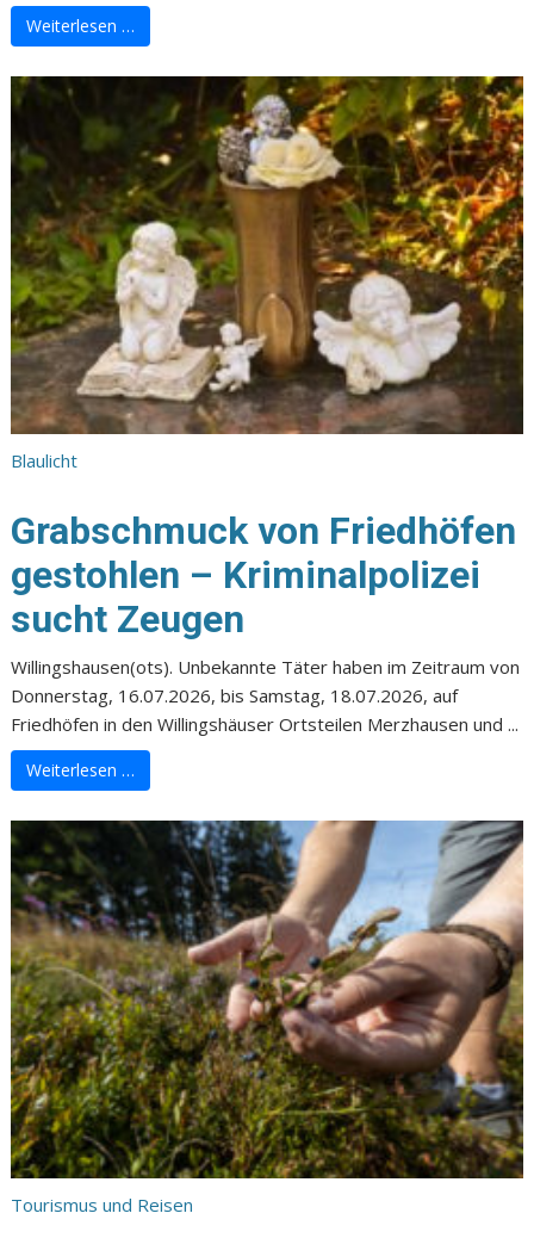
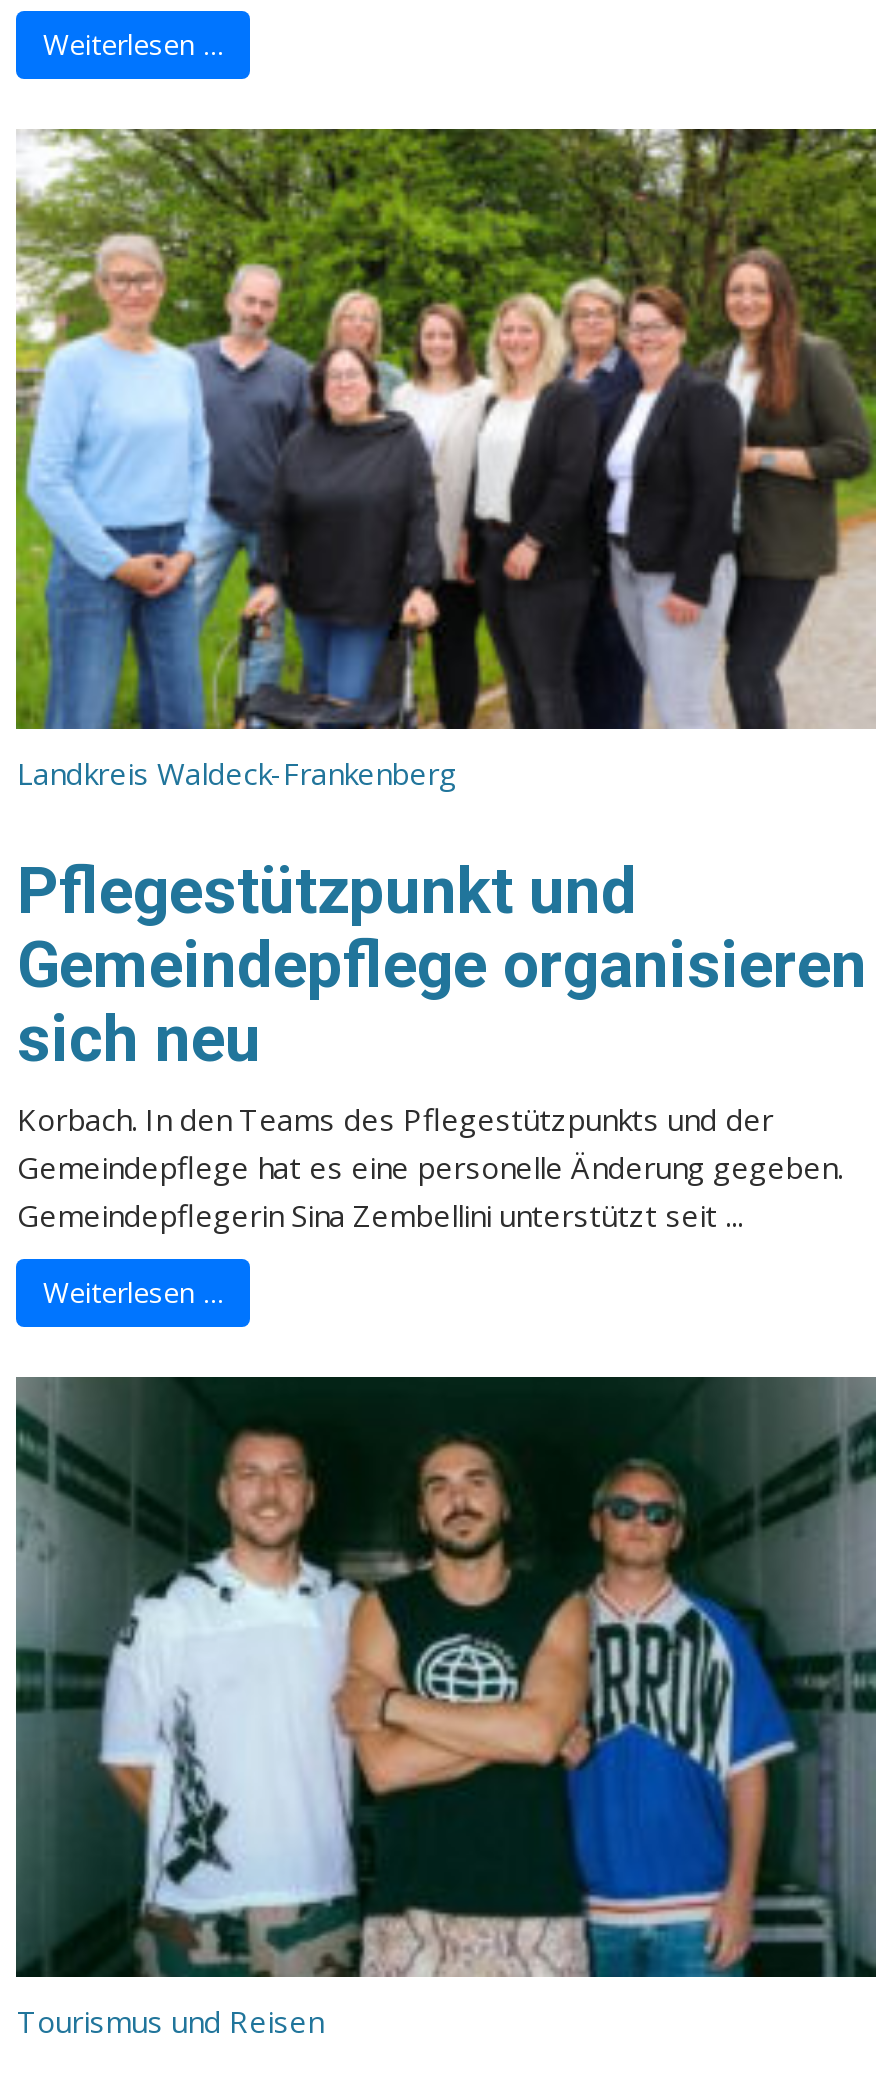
[10,75,524,472] [image] | Blaulicht -> [14,127,878,793] [image] | Landkreis Waldeck-Frankenberg
[11,508,520,736] Grabschmuck von Friedhöfen | gestohlen – Kriminalpolizei | sucht Zeugen | Willingshausen(ots). Unbekannte Täter haben im Zeitraum von | Donnerstag, 16.07.2026, bis Samstag, 18.07.2026, auf | Friedhöfen in den Willingshäuser Ortsteilen Merzhausen und ... -> [17,853,867,1235] Pflegestützpunkt und | Gemeindepflege organisieren | sich neu | Korbach. In den Teams des Pflegestützpunkts und der | Gemeindepflege hat es eine personelle Änderung gegeben. | Gemeindepflegerin Sina Zembellini unterstützt seit ...
[10,819,524,1180] [image] -> [14,1375,878,1979] [image]

